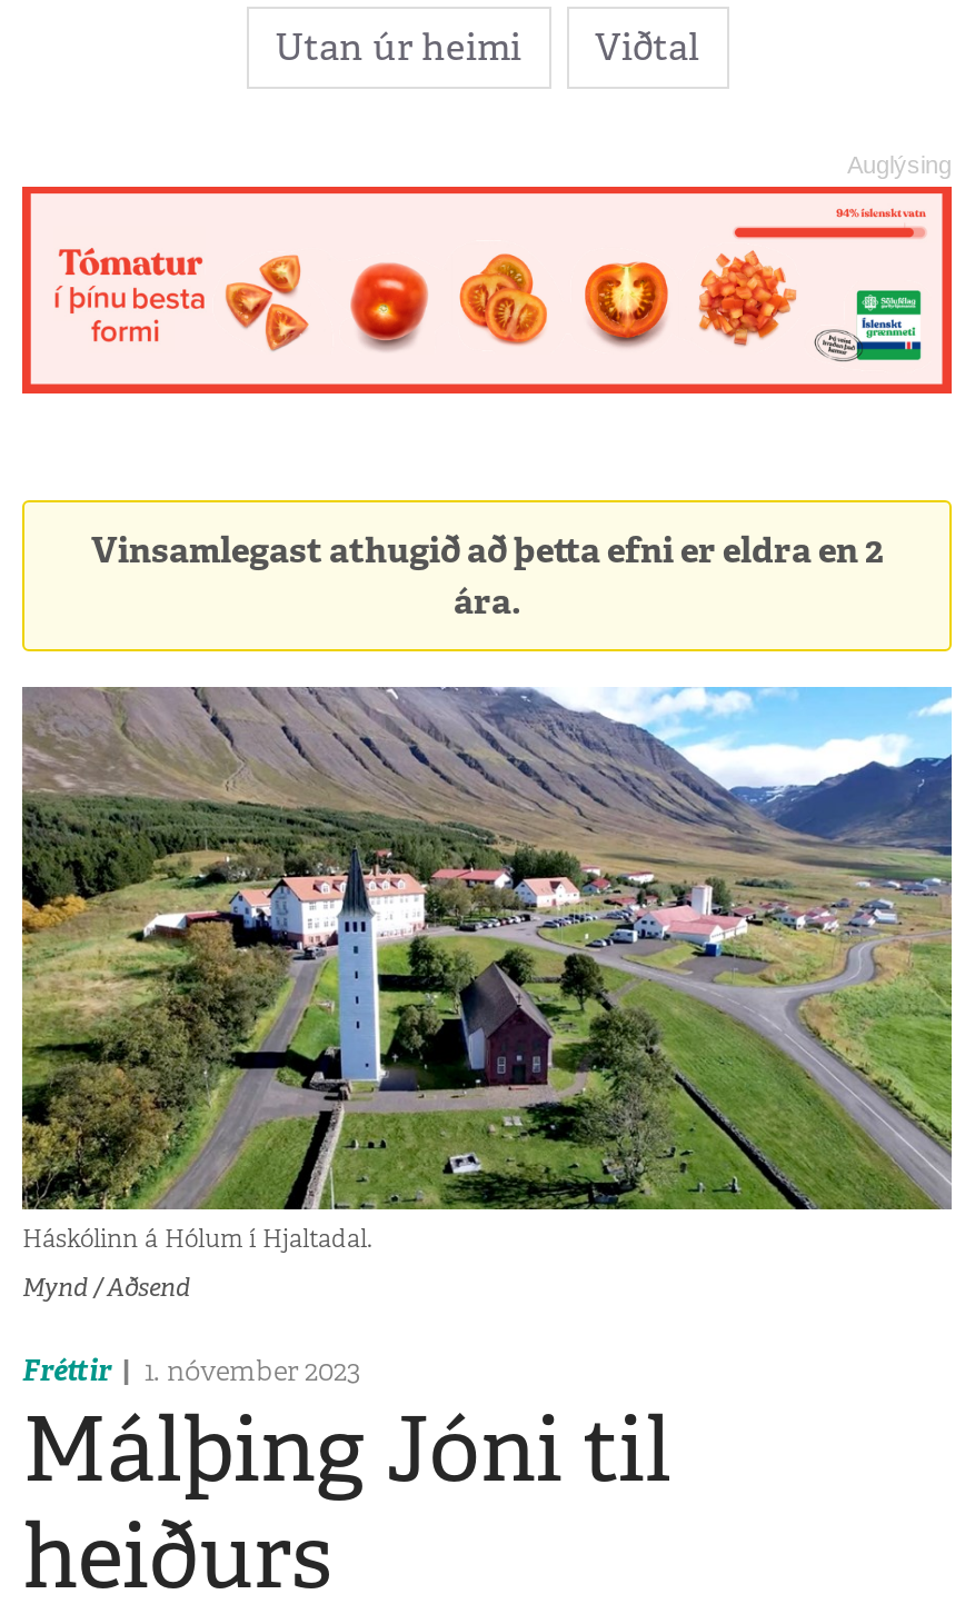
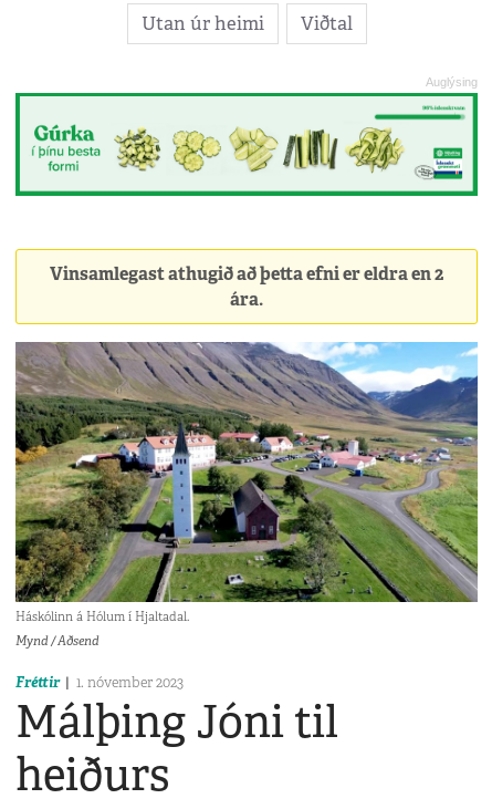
[20,185,954,396] [image] -> [14,92,479,197] [image]

